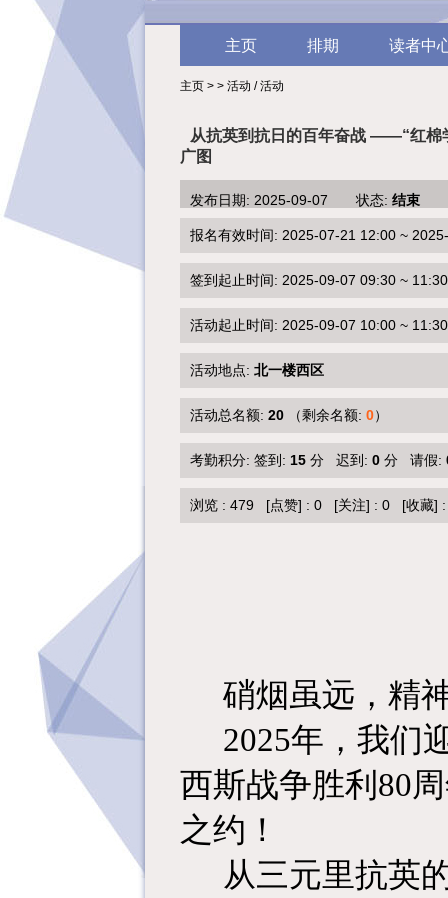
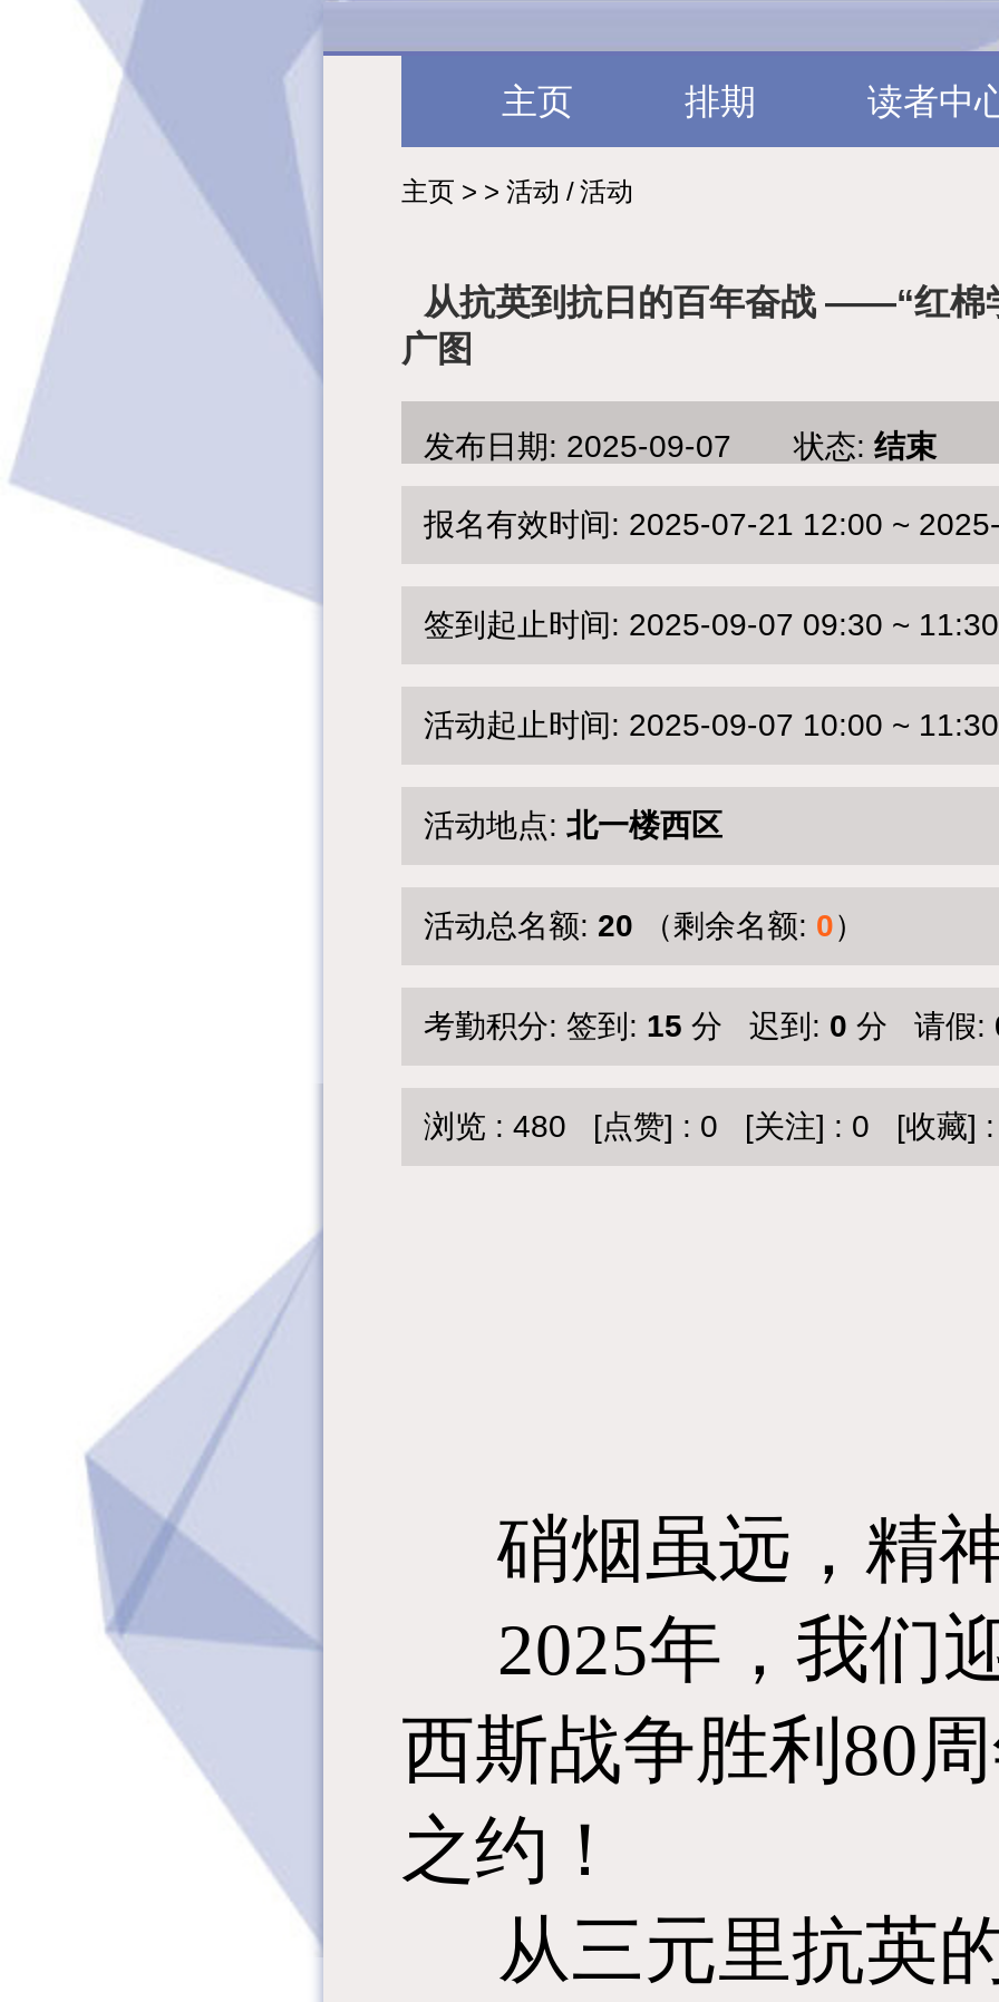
[190,497,254,513] 浏览 : 479 -> [424,1108,566,1144] 浏览 : 480

